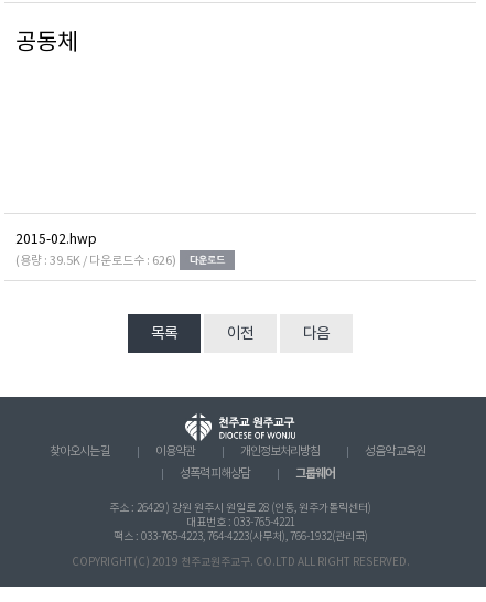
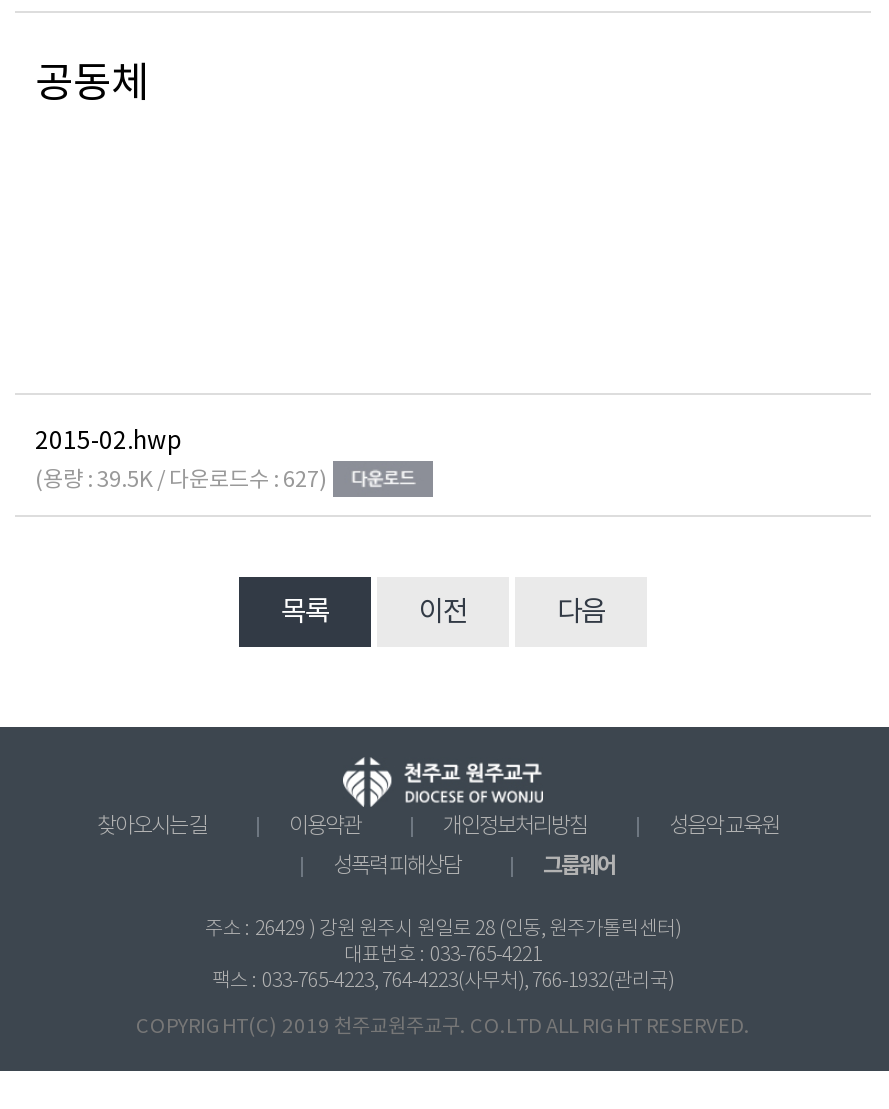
[15,254,176,268] (용량 : 39.5K / 다운로드수 : 626) -> [35,467,327,493] (용량 : 39.5K / 다운로드수 : 627)

